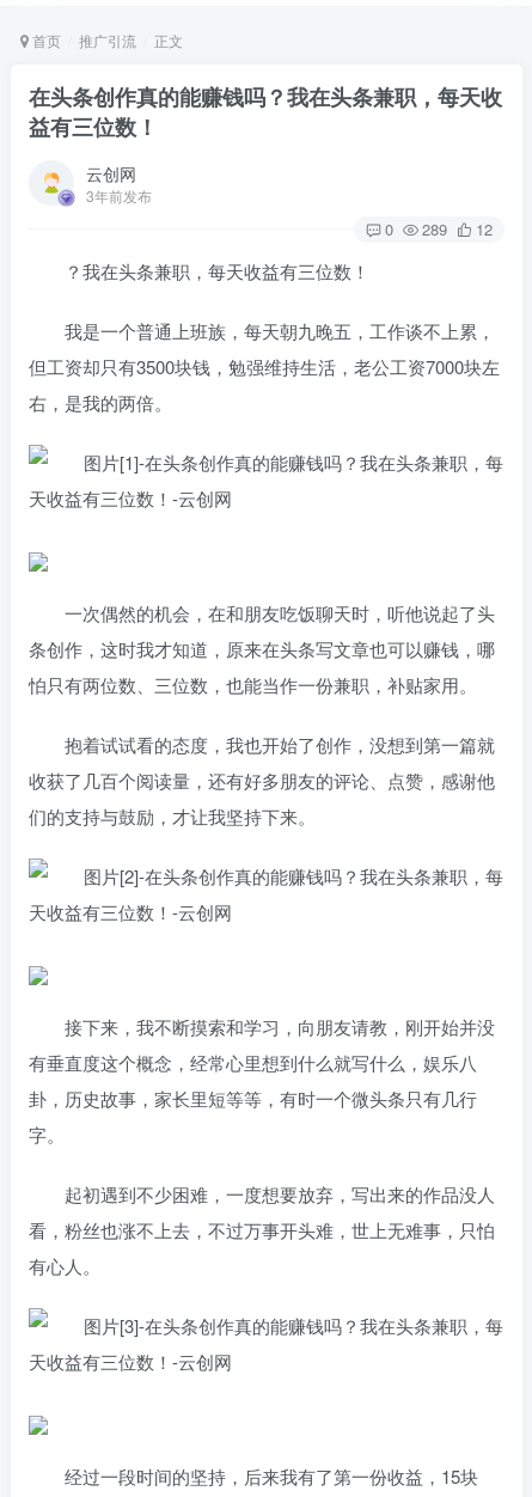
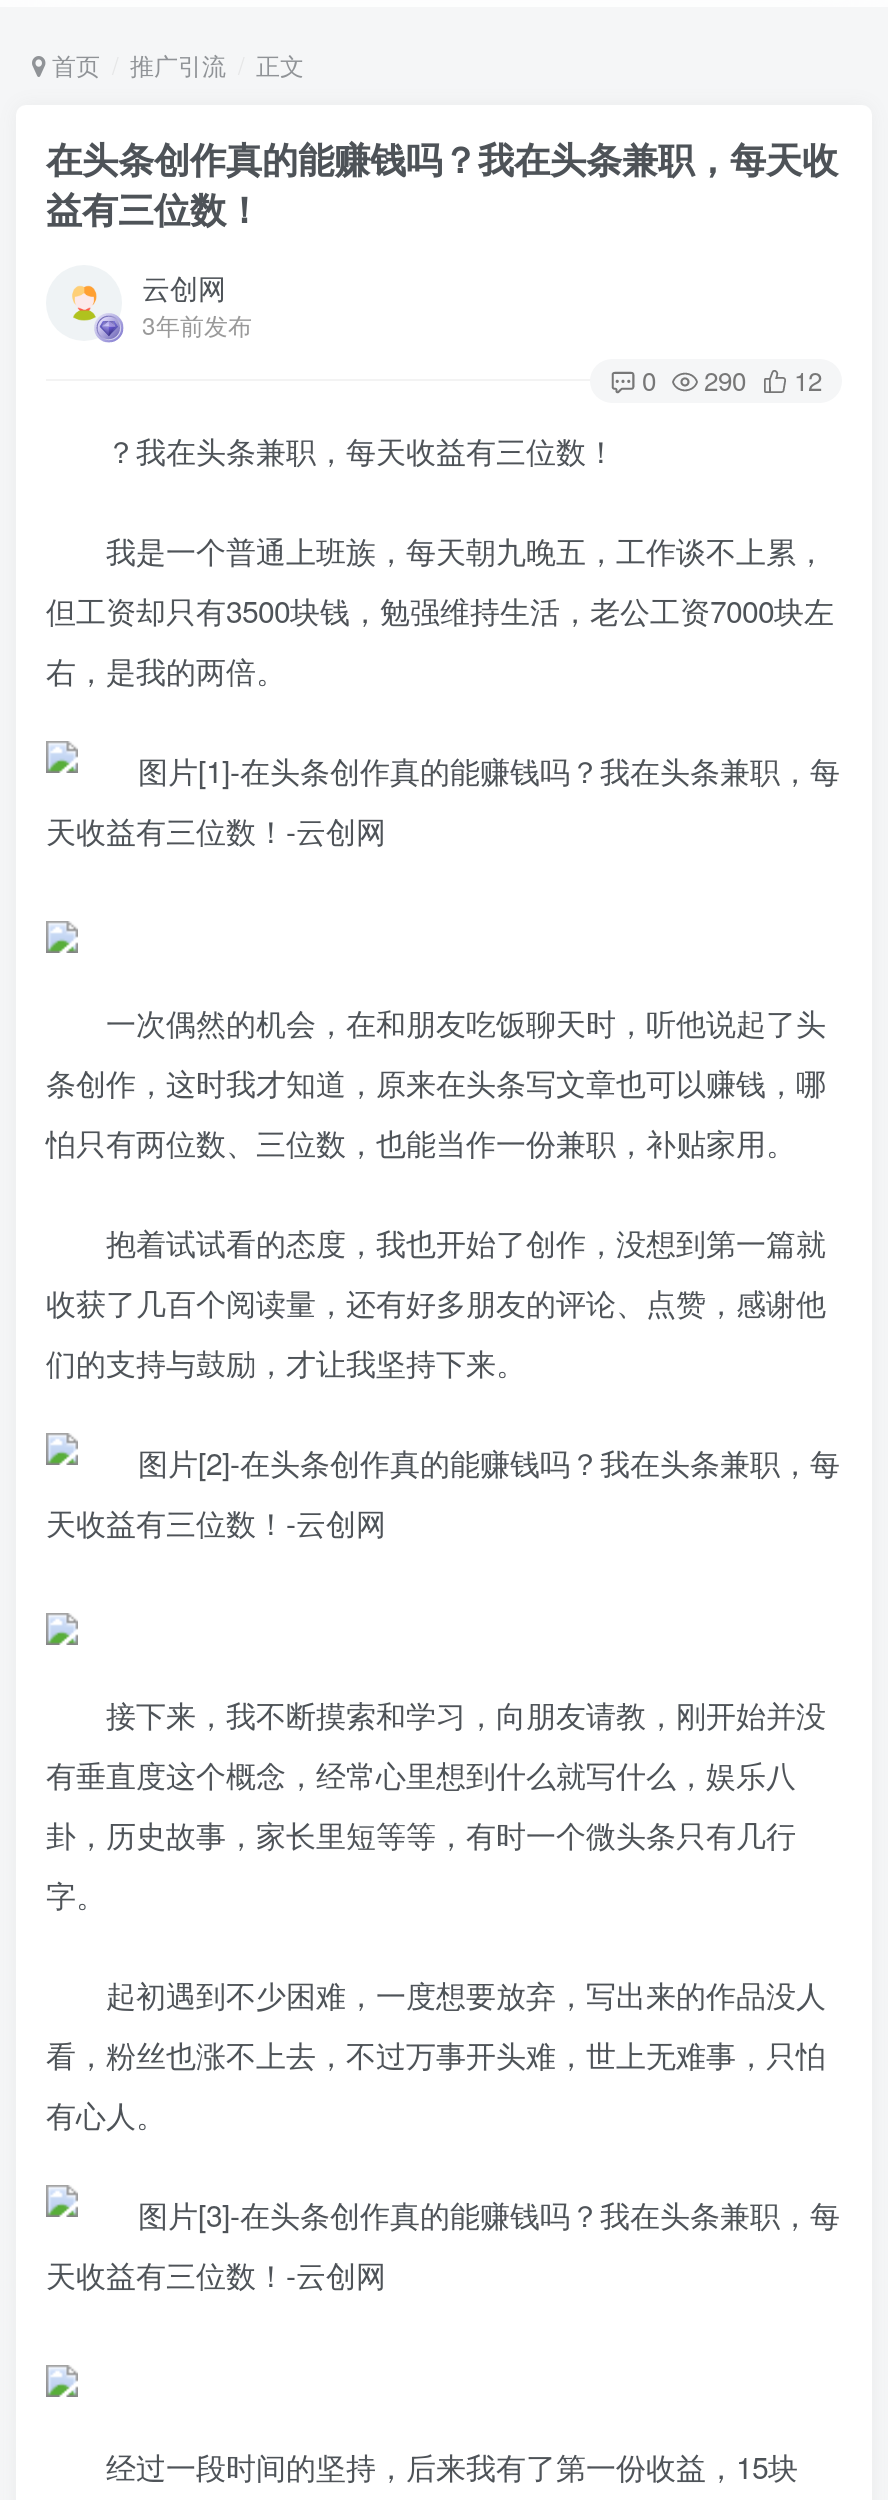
[385,218,493,240] 0 289 12 -> [642,361,822,399] 0 290 12

